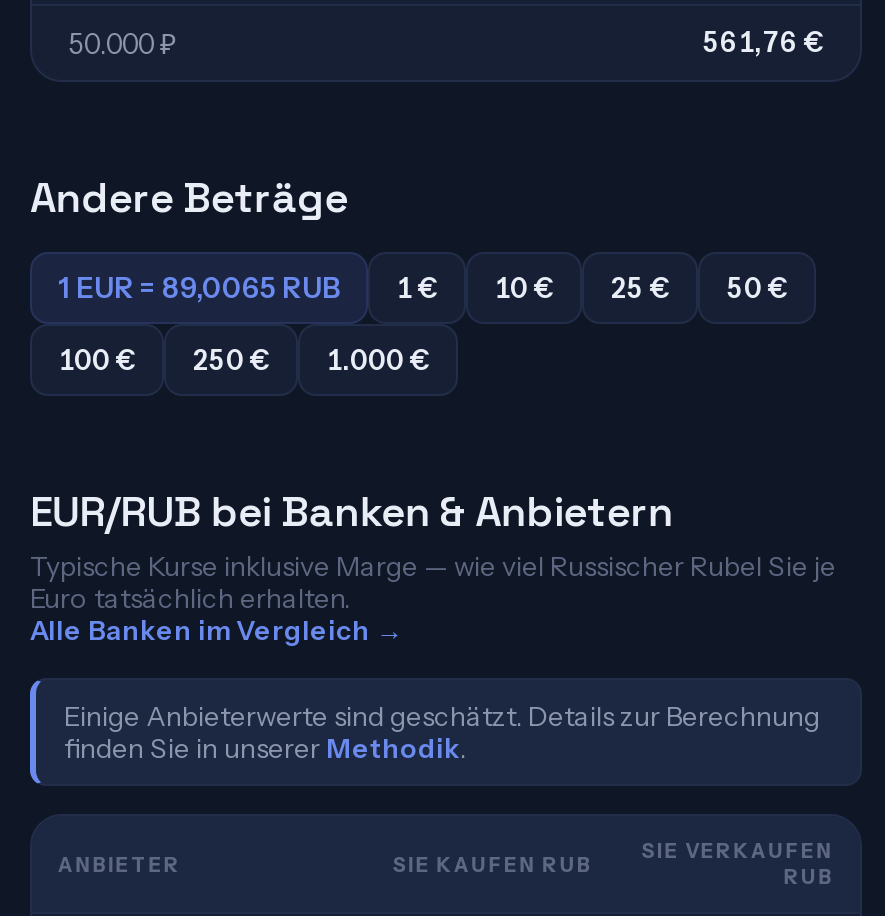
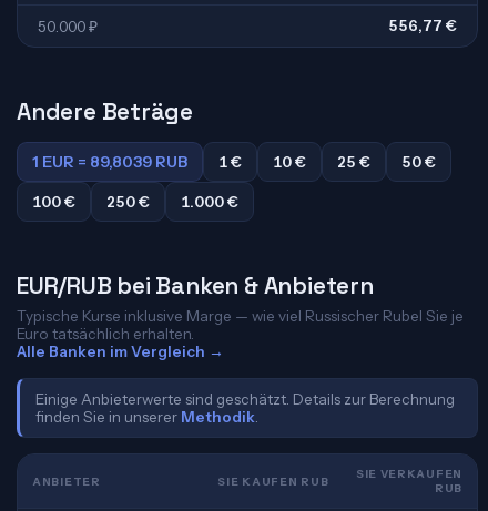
[702,24,824,60] 561,76 € -> [388,16,457,35] 556,77 €
[58,270,788,306] 1 EUR = 89,0065 RUB 1 € 10 € 25 € 50 € -> [32,152,436,172] 1 EUR = 89,8039 RUB 1 € 10 € 25 € 50 €

